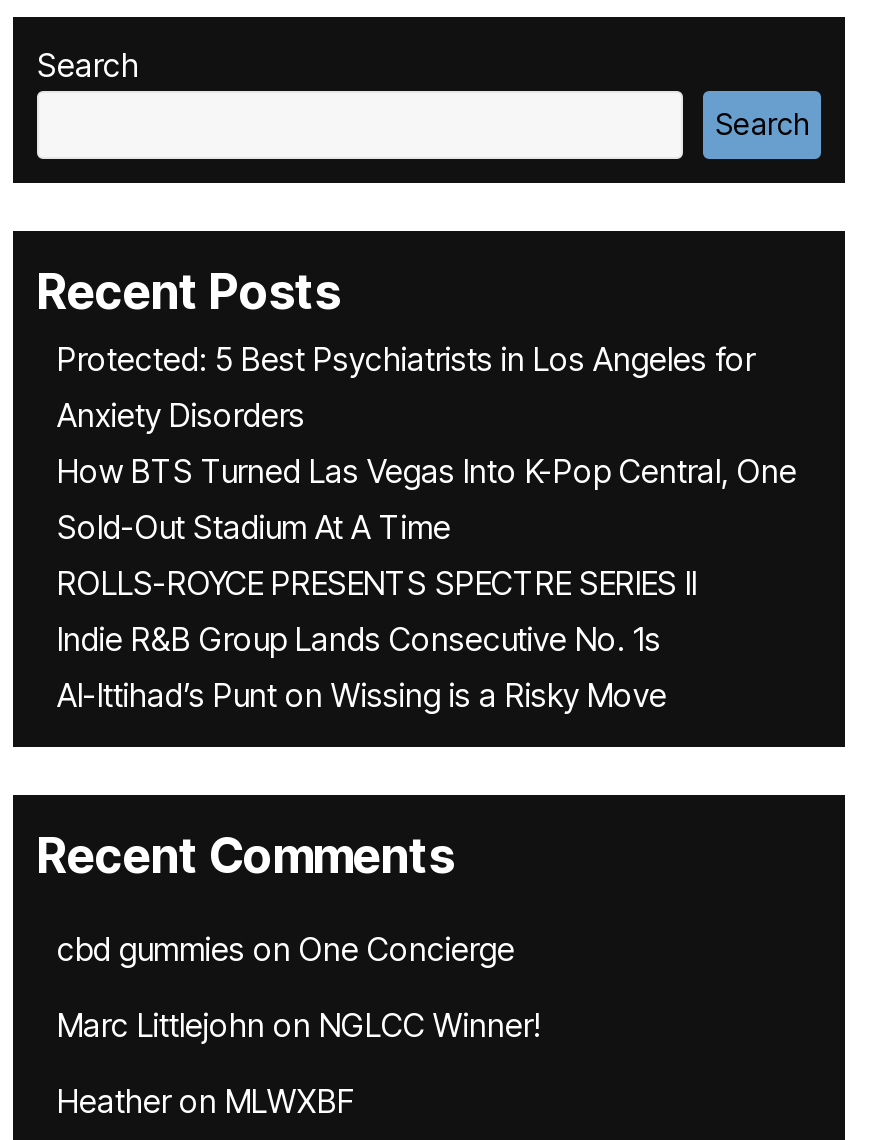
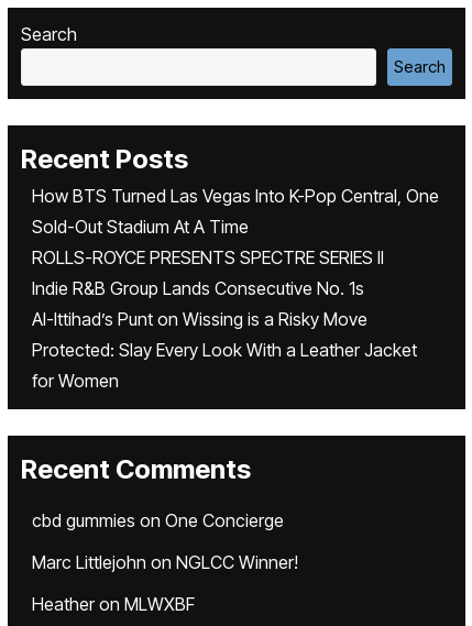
[57,339,755,435] Protected: 5 Best Psychiatrists in Los Angeles for | Anxiety Disorders -> none
moved [57,451,797,715] -> [32,185,439,330]: How BTS Turned Las Vegas Into K-Pop Central, One | Sold-Out Stadium At A Time | ROLLS-ROYCE PRESENTS SPECTRE SERIES II | Indie R&B Group Lands Consecutive No. 1s | Al-Ittihad’s Punt on Wissing is a Risky Move
none -> [32,339,417,392] Protected: Slay Every Look With a Leather Jacket | for Women

